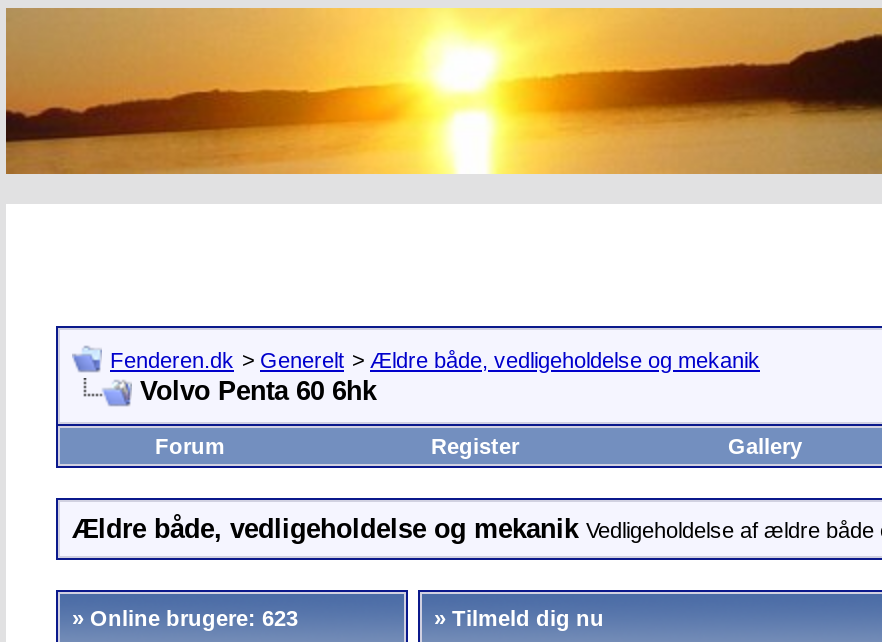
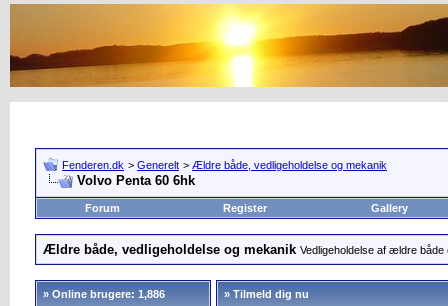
[72,606,298,630] » Online brugere: 623 -> [43,288,165,300] » Online brugere: 1,886

